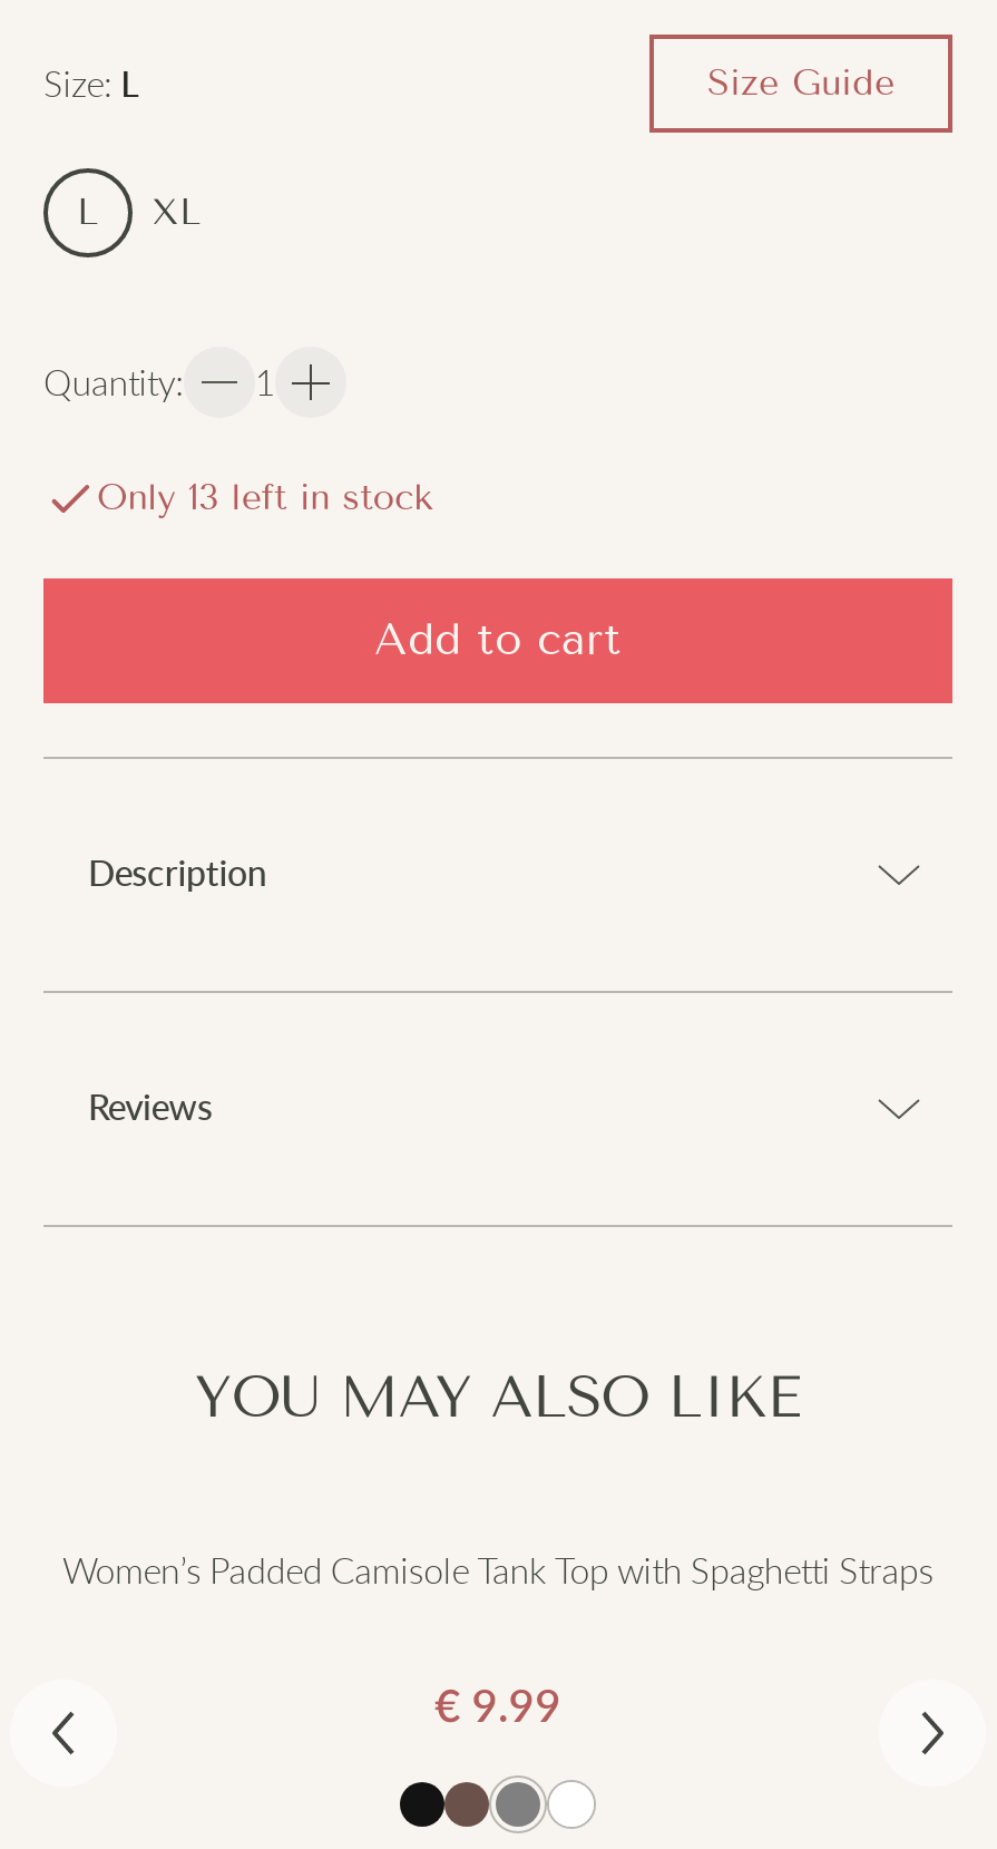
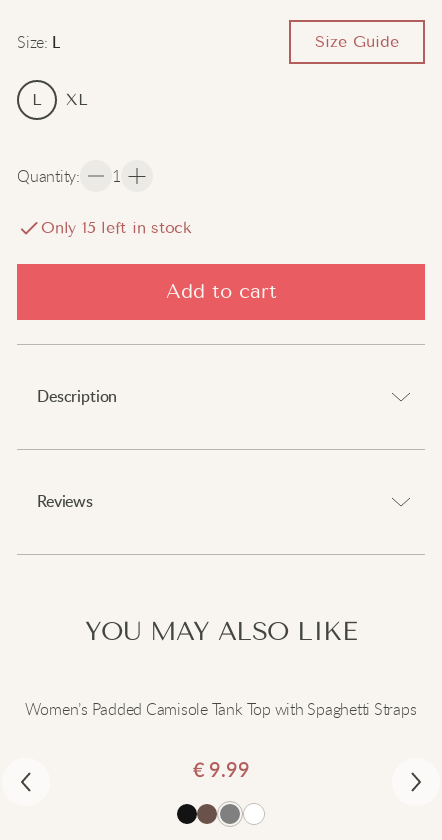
[97,476,433,518] Only 13 left in stock -> [41,218,192,237] Only 15 left in stock

